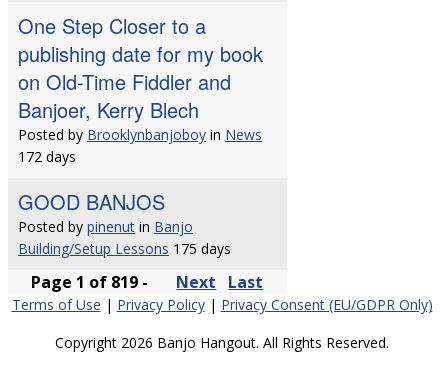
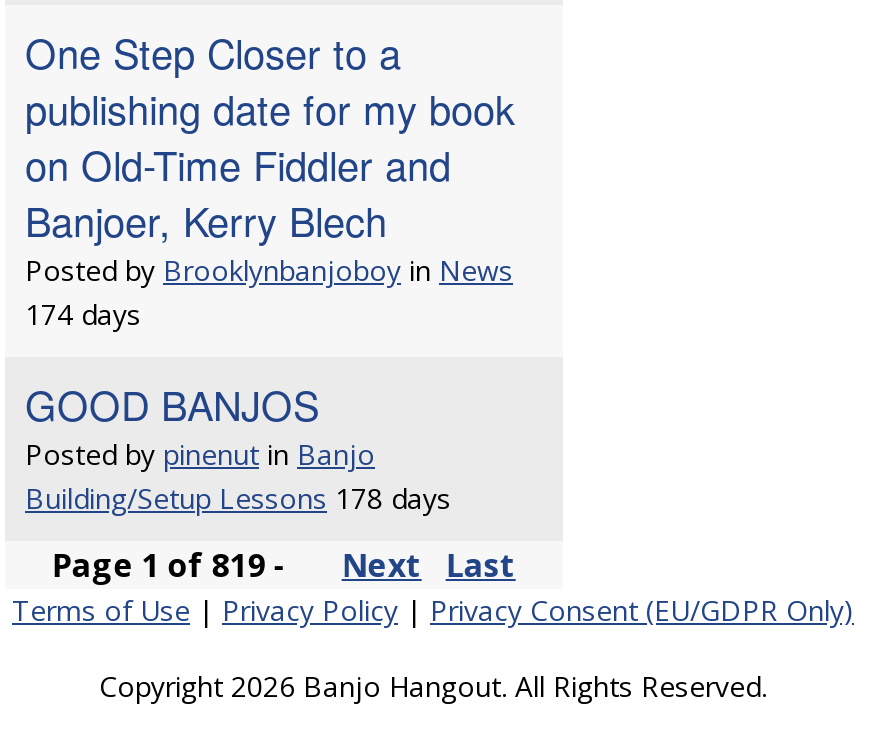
[18,147,76,166] 172 days -> [25,295,141,333] 174 days
[18,239,231,258] Building/Setup Lessons 175 days -> [25,479,451,517] Building/Setup Lessons 178 days

